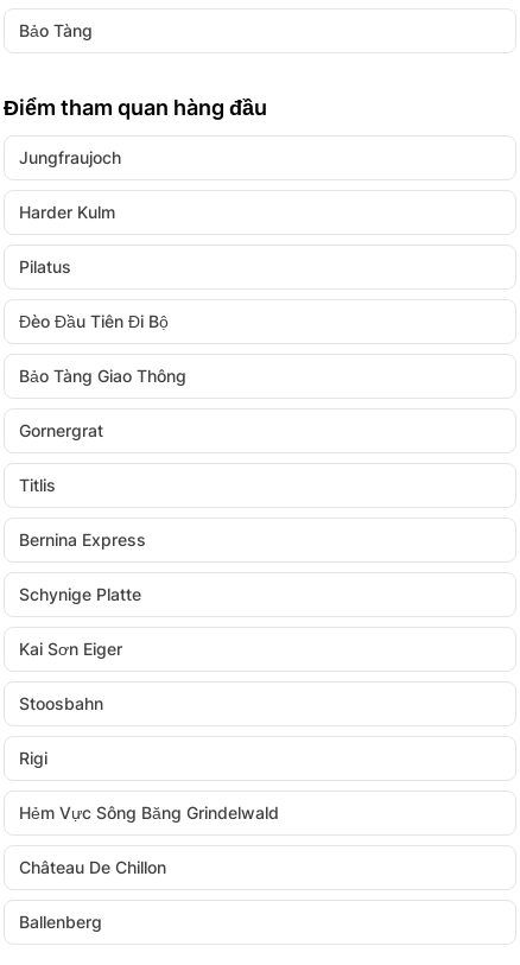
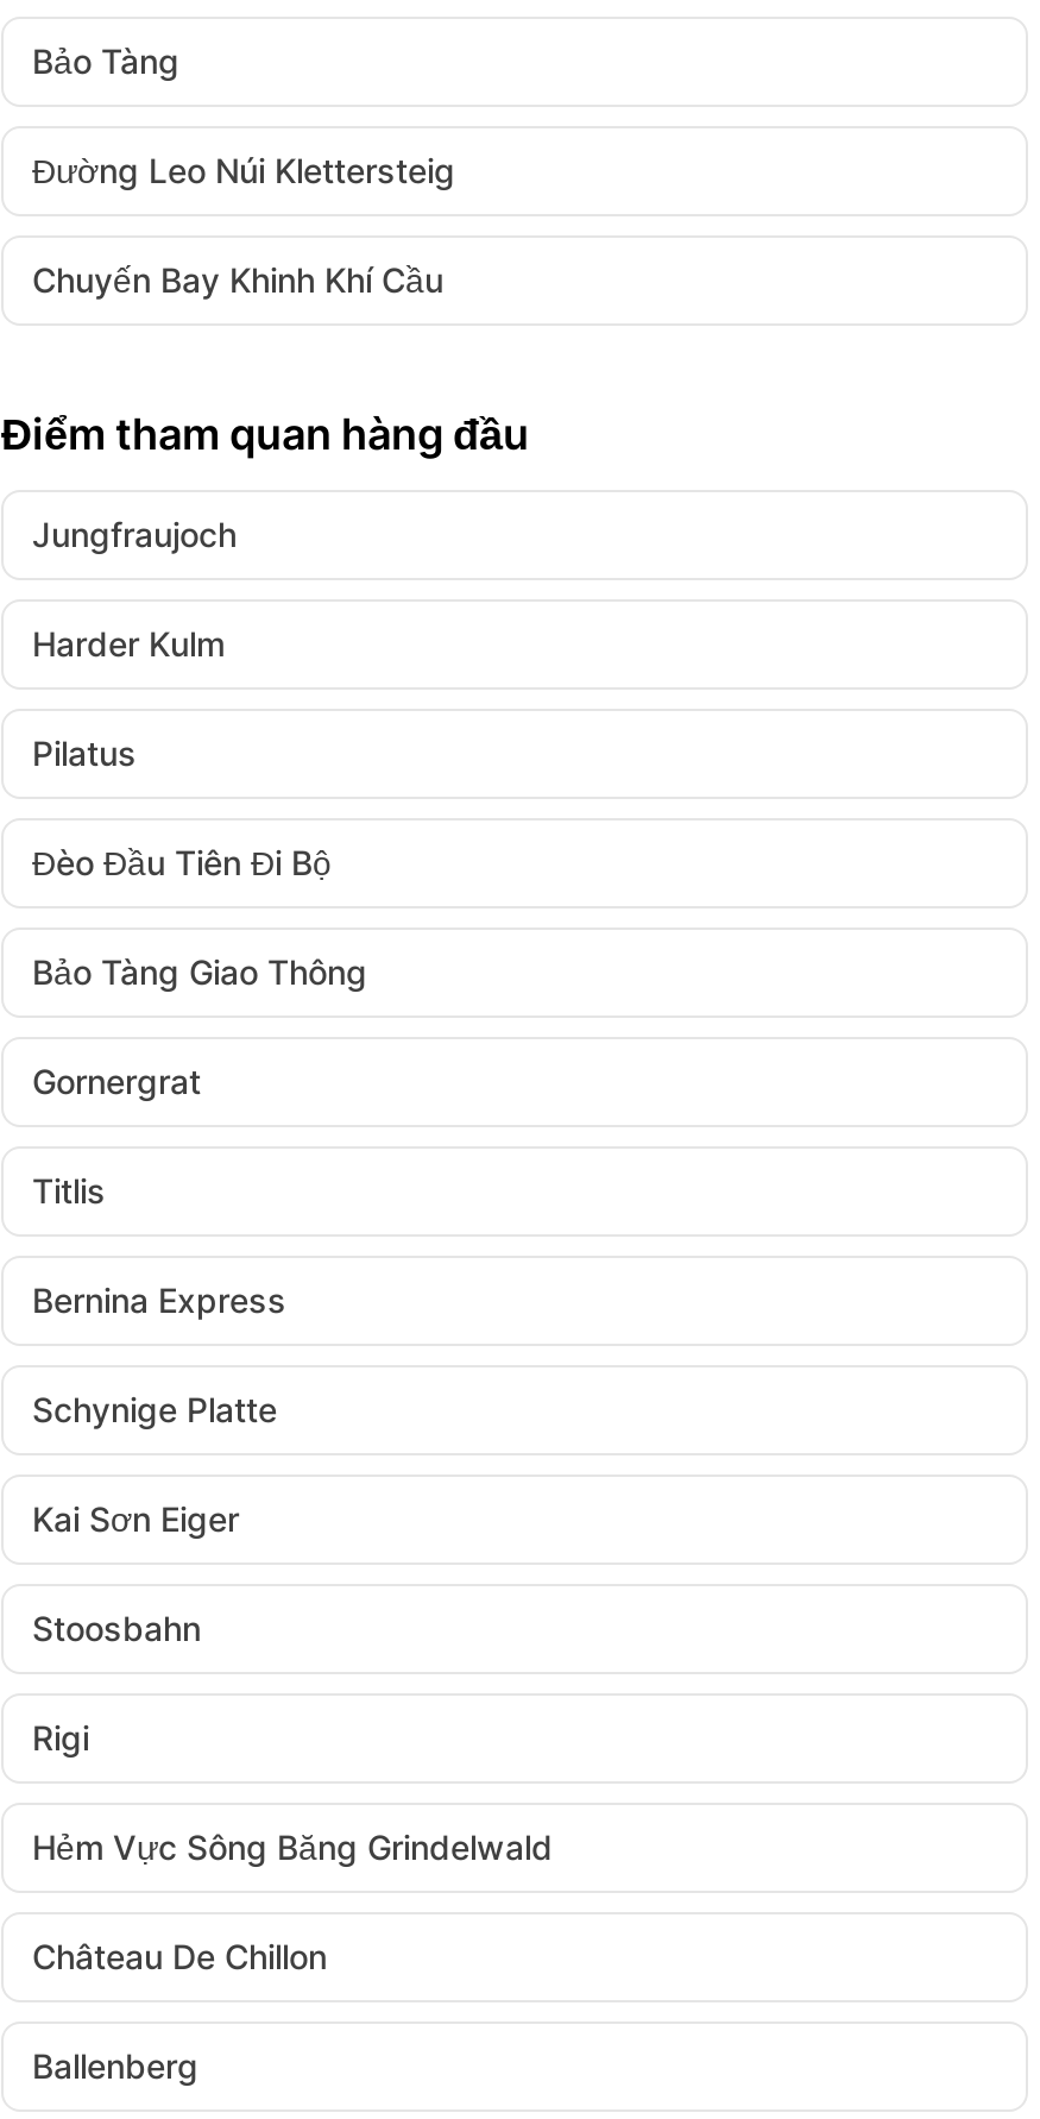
none -> [32,150,455,300] Đường Leo Núi Klettersteig | Chuyến Bay Khinh Khí Cầu

